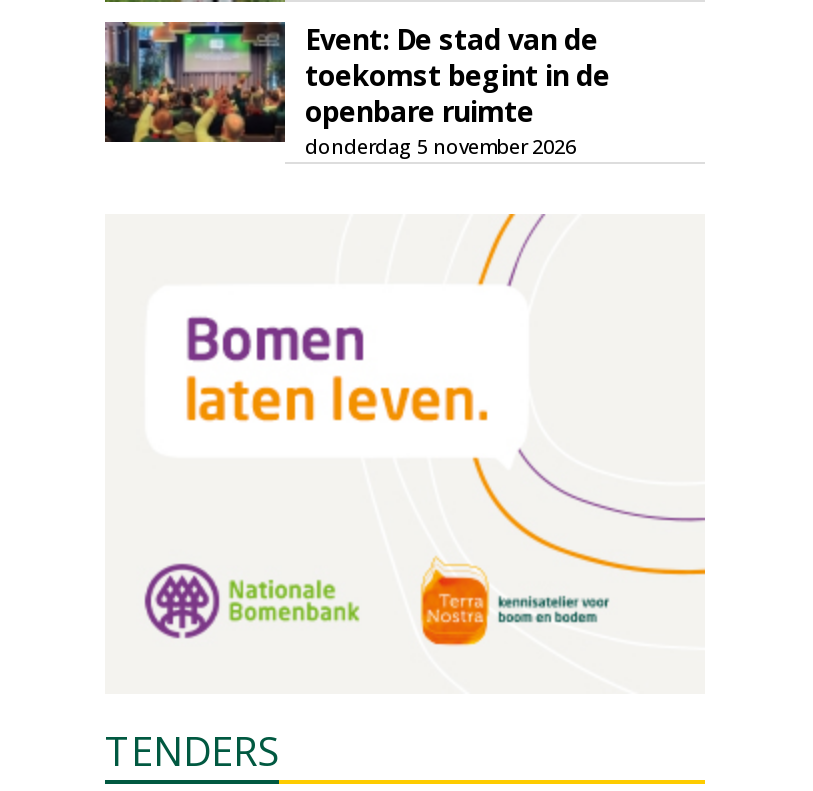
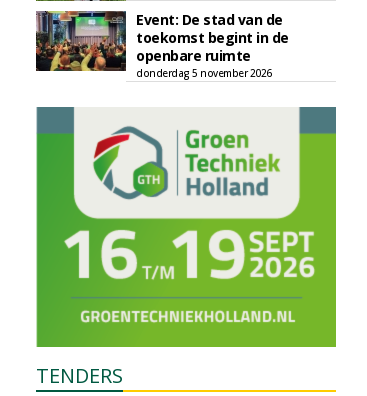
[107,212,707,694] [image] -> [36,106,337,348] [image]

